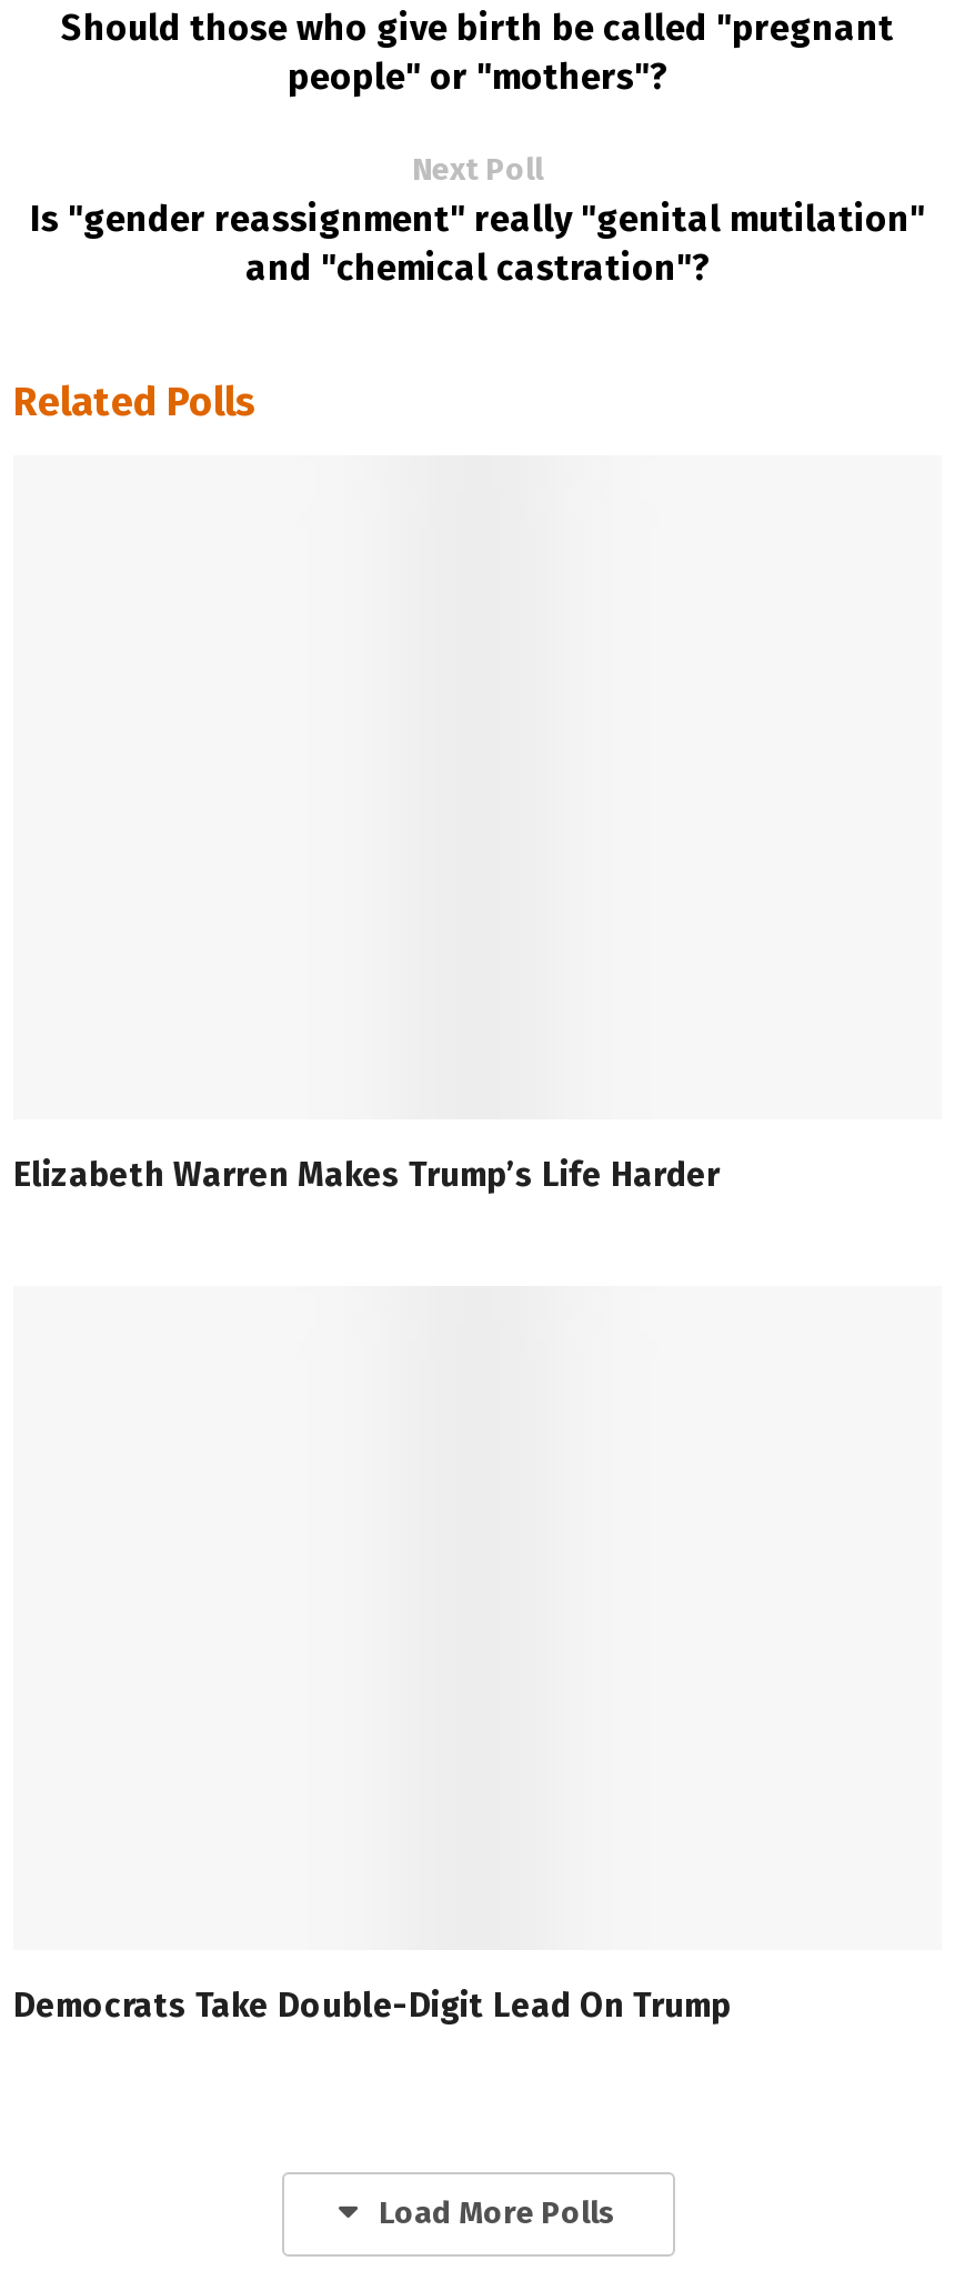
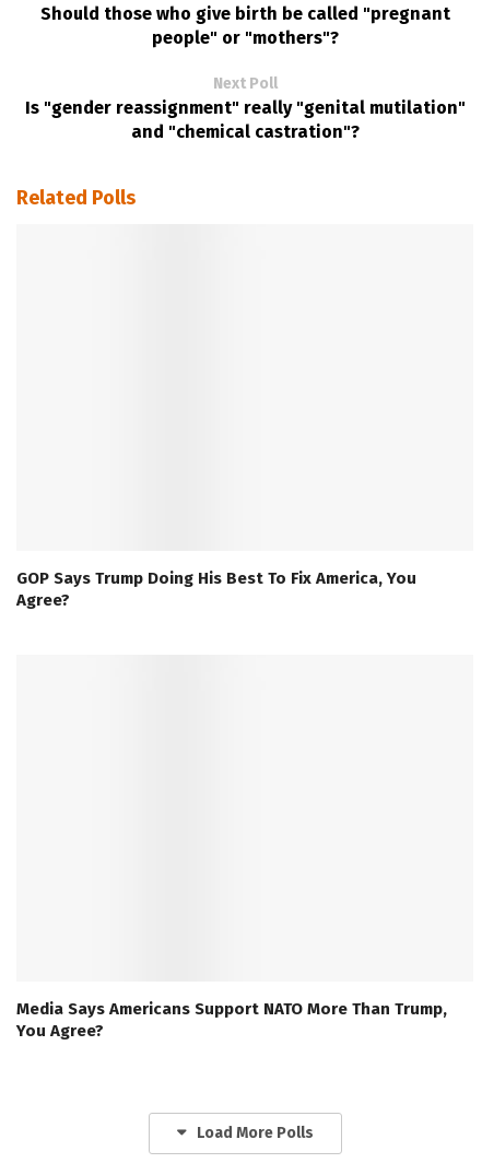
[13,1155,720,1195] Elizabeth Warren Makes Trump’s Life Harder -> [16,568,416,610] GOP Says Trump Doing His Best To Fix America, You | Agree?
[13,1985,731,2025] Democrats Take Double-Digit Lead On Trump -> [16,999,447,1040] Media Says Americans Support NATO More Than Trump, | You Agree?

